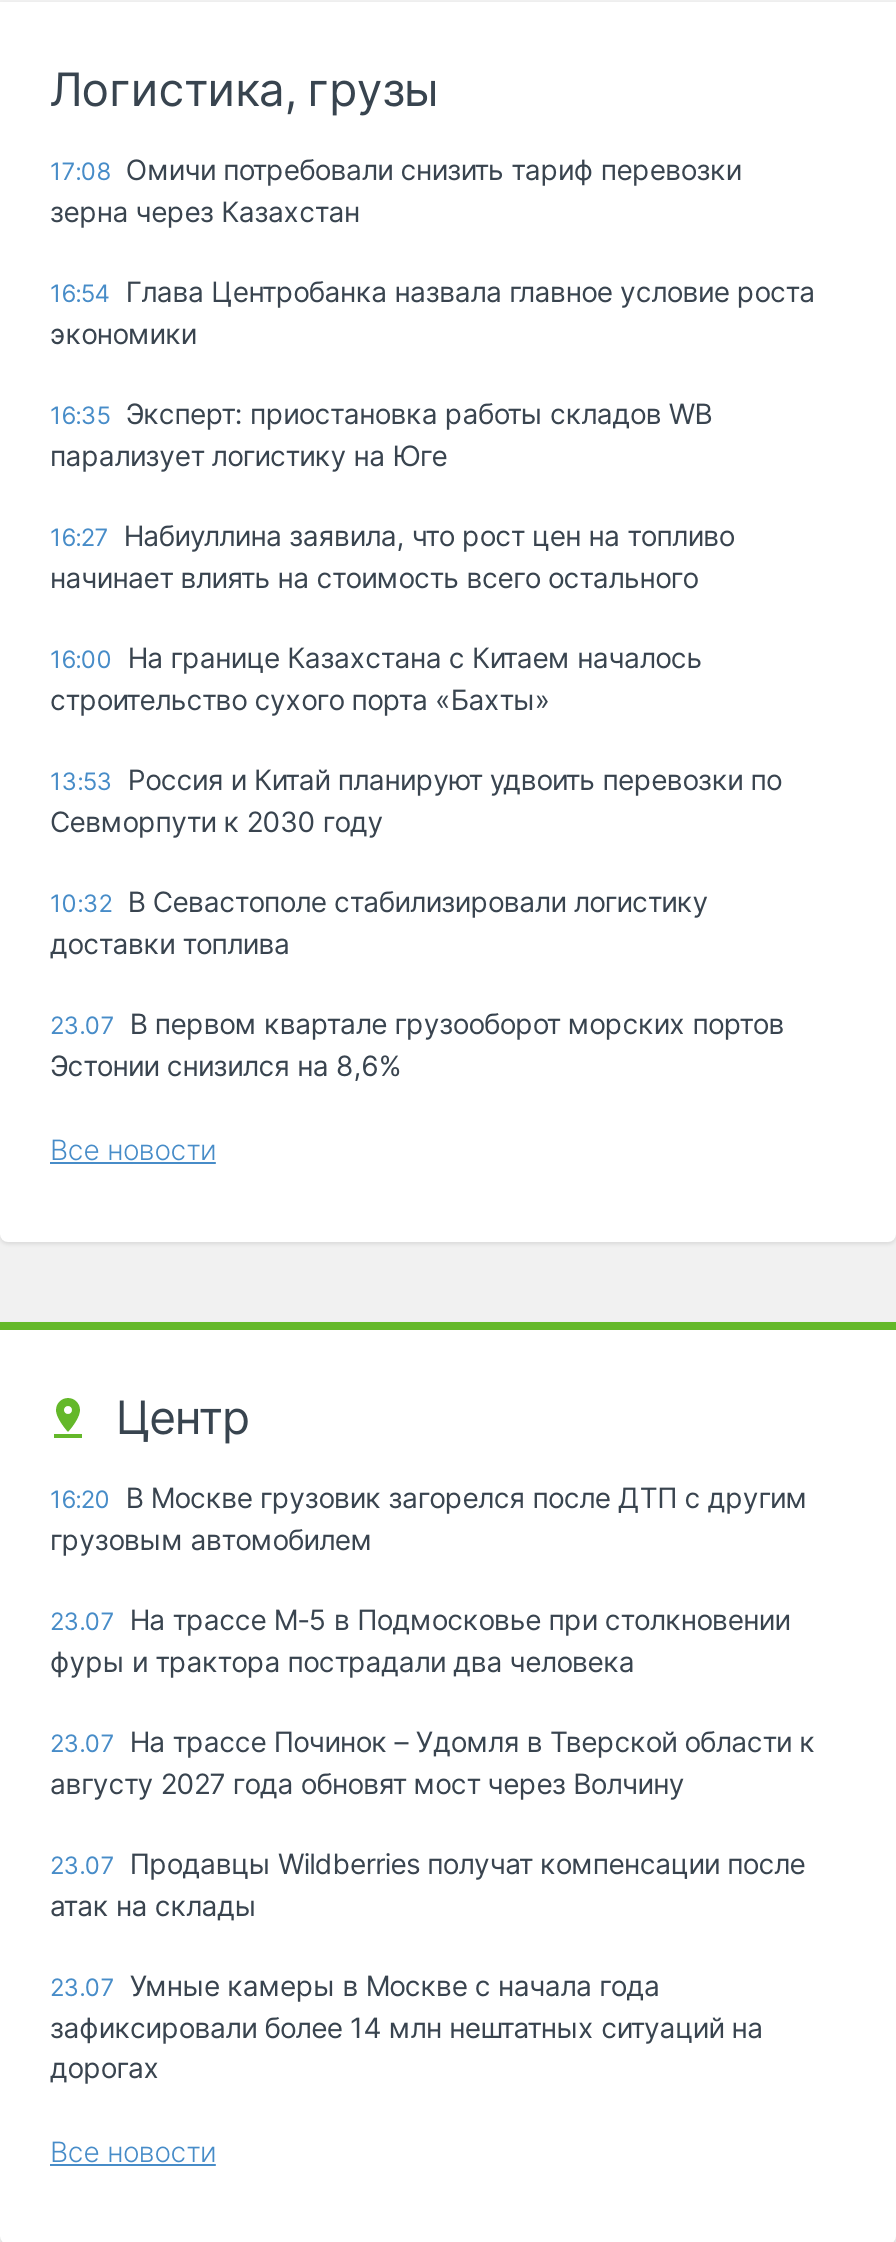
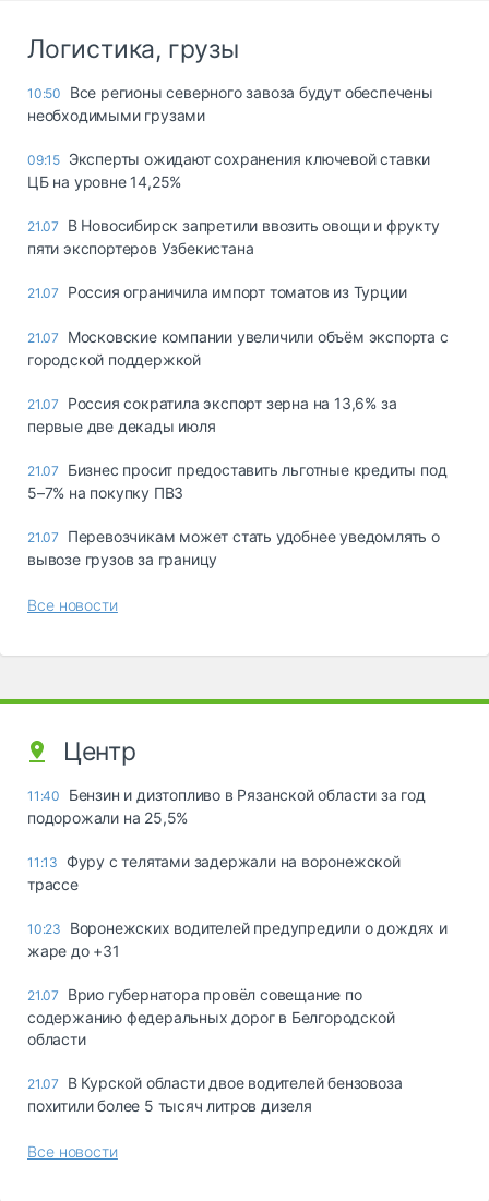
[50,152,741,228] 17:08 Омичи потребовали снизить тариф перевозки | зерна через Казахстан -> [27,83,433,124] 10:50 Все регионы северного завоза будут обеспечены | необходимыми грузами
[50,274,815,350] 16:54 Глава Центробанка назвала главное условие роста | экономики -> [27,150,430,191] 09:15 Эксперты ожидают сохранения ключевой ставки | ЦБ на уровне 14,25%
[50,396,712,472] 16:35 Эксперт: приостановка работы складов WB | парализует логистику на Юге -> [27,216,439,258] 21.07 В Новосибирск запретили ввозить овощи и фрукту | пяти экспортеров Узбекистана
[50,518,734,594] 16:27 Набиуллина заявила, что рост цен на топливо | начинает влиять на стоимость всего остального -> [27,283,406,301] 21.07 Россия ограничила импорт томатов из Турции
[50,640,702,716] 16:00 На границе Казахстана с Китаем началось | строительство сухого порта «Бахты» -> [27,327,448,369] 21.07 Московские компании увеличили объём экспорта с | городской поддержкой
[50,762,782,838] 13:53 Россия и Китай планируют удвоить перевозки по | Севморпути к 2030 году -> [27,394,397,435] 21.07 Россия сократила экспорт зерна на 13,6% за | первые две декады июля
[50,884,708,960] 10:32 В Севастополе стабилизировали логистику | доставки топлива -> [27,460,447,502] 21.07 Бизнес просит предоставить льготные кредиты под | 5–7% на покупку ПВЗ
[50,1006,784,1082] 23.07 В первом квартале грузооборот морских портов | Эстонии снизился на 8,6% -> [27,527,440,568] 21.07 Перевозчикам может стать удобнее уведомлять о | вывозе грузов за границу
[50,1480,807,1556] 16:20 В Москве грузовик загорелся после ДТП с другим | грузовым автомобилем -> [27,786,425,827] 11:40 Бензин и дизтопливо в Рязанской области за год | подорожали на 25,5%
[50,1602,790,1678] 23.07 На трассе М-5 в Подмосковье при столкновении | фуры и трактора пострадали два человека -> [27,852,400,893] 11:13 Фуру с телятами задержали на воронежской | трассе
[50,1724,815,1800] 23.07 На трассе Починок – Удомля в Тверской области к | августу 2027 года обновят мост через Волчину -> [27,919,447,960] 10:23 Воронежских водителей предупредили о дождях и | жаре до +31
[50,1846,805,1922] 23.07 Продавцы Wildberries получат компенсации после | атак на склады -> [27,985,394,1048] 21.07 Врио губернатора провёл совещание по | содержанию федеральных дорог в Белгородской | области
[50,1968,763,2084] 23.07 Умные камеры в Москве с начала года | зафиксировали более 14 млн нештатных ситуаций на | дорогах -> [27,1073,402,1115] 21.07 В Курской области двое водителей бензовоза | похитили более 5 тысяч литров дизеля

